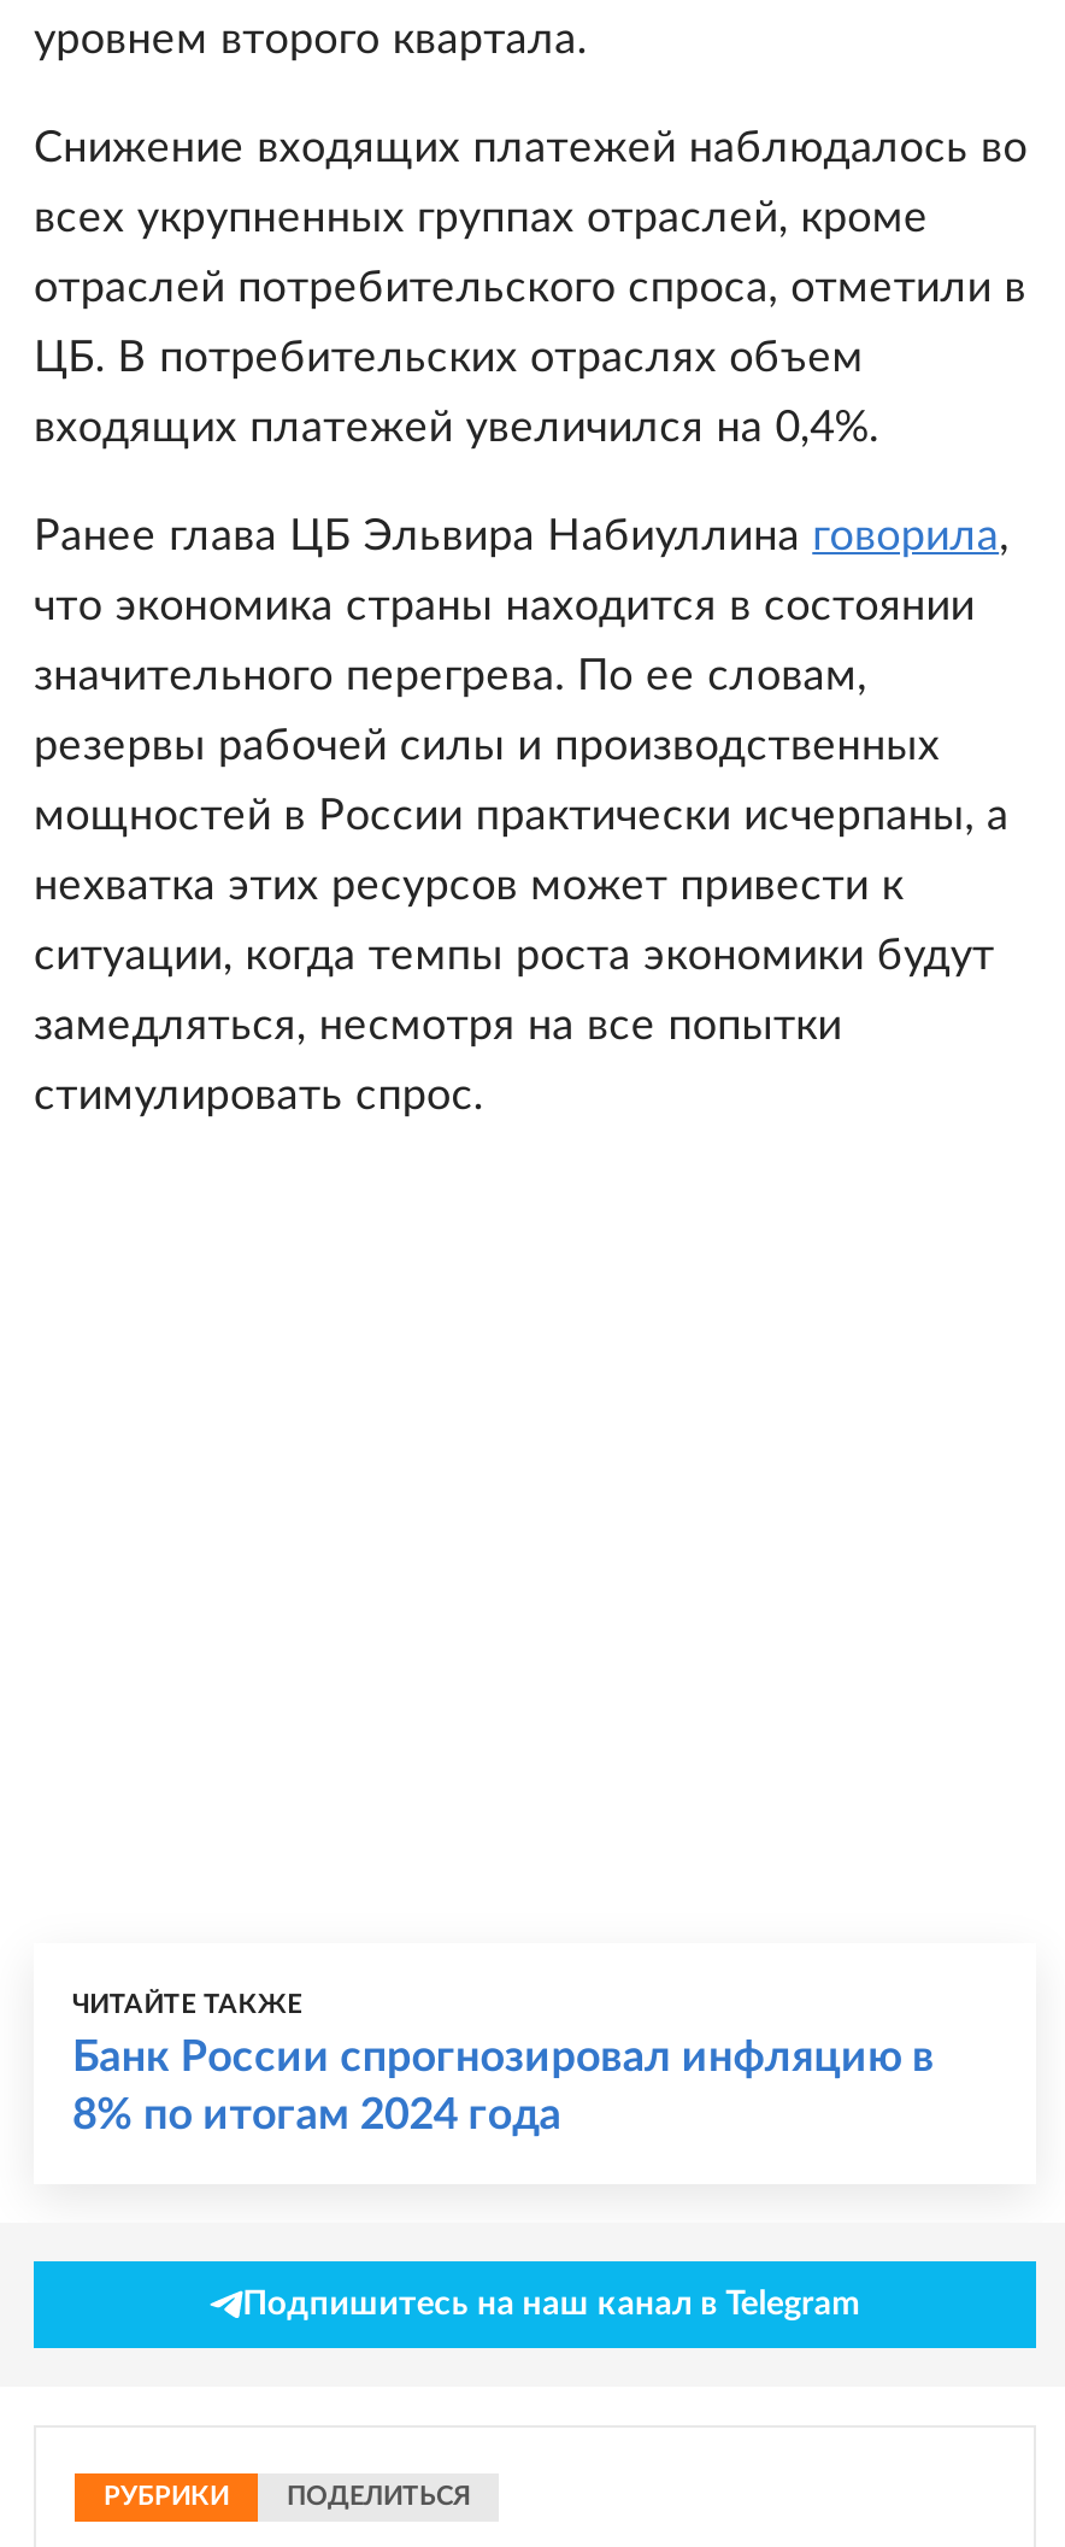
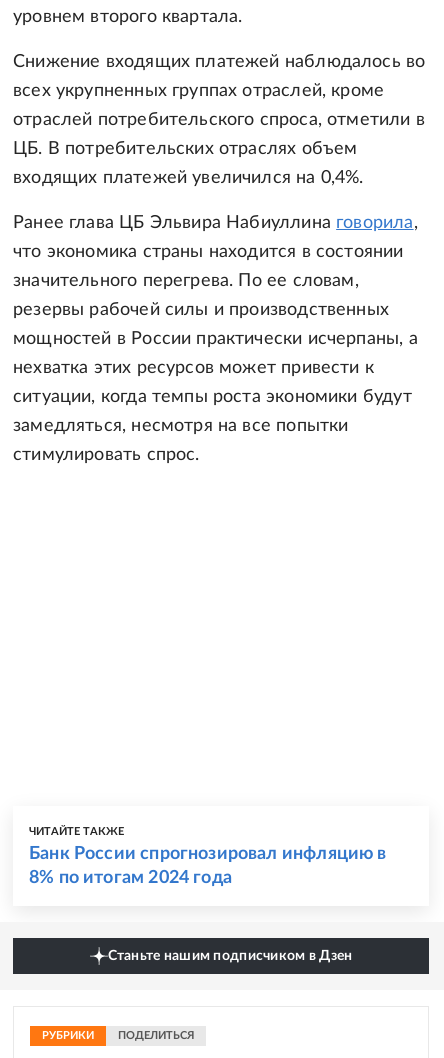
[242,2288,861,2322] Подпишитесь на наш канал в Telegram -> [107,949,352,963] Станьте нашим подписчиком в Дзен

